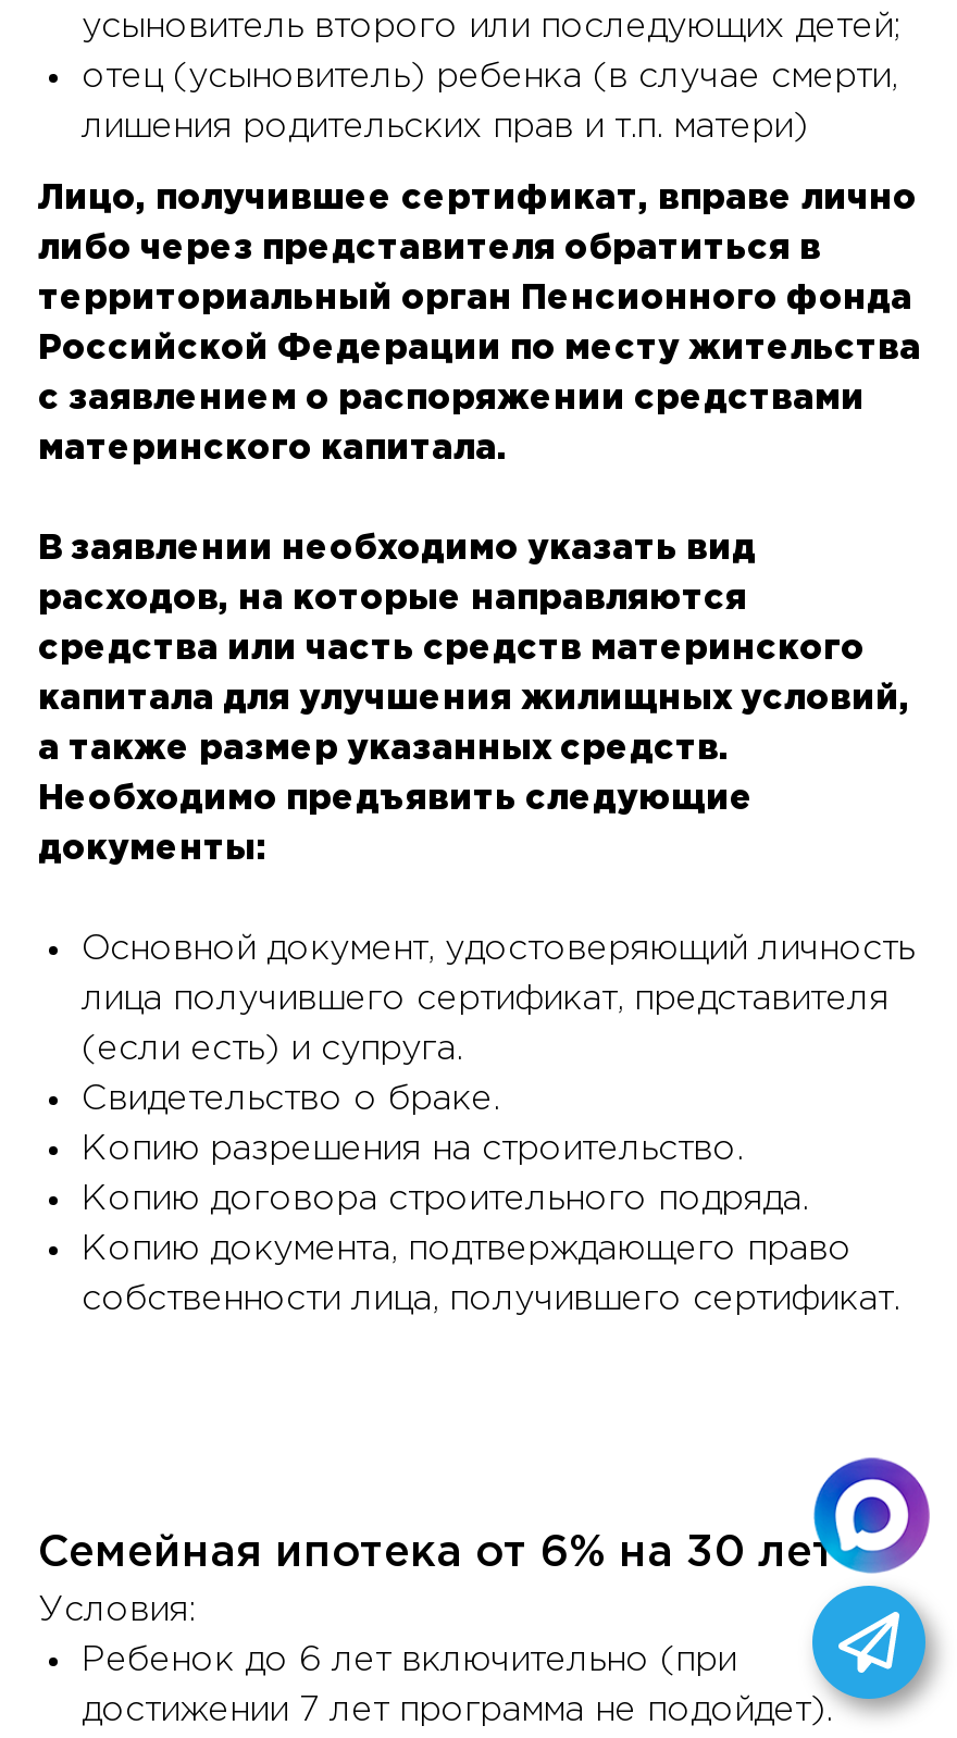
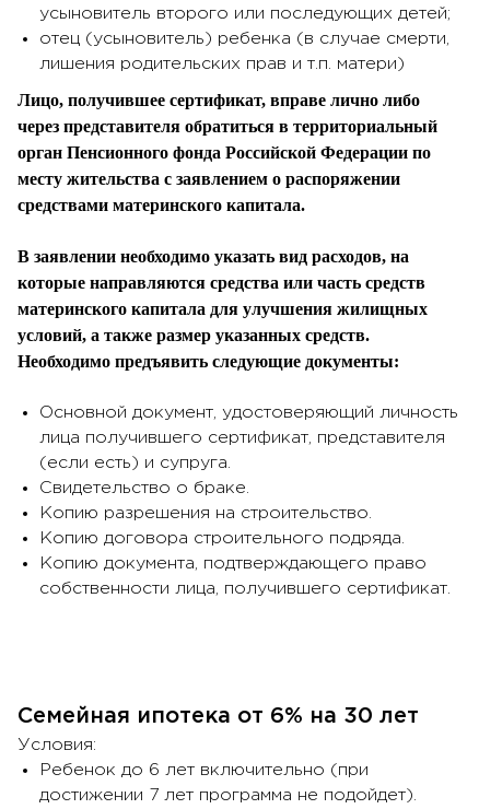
[810,1455,941,1716] [image] -> none

